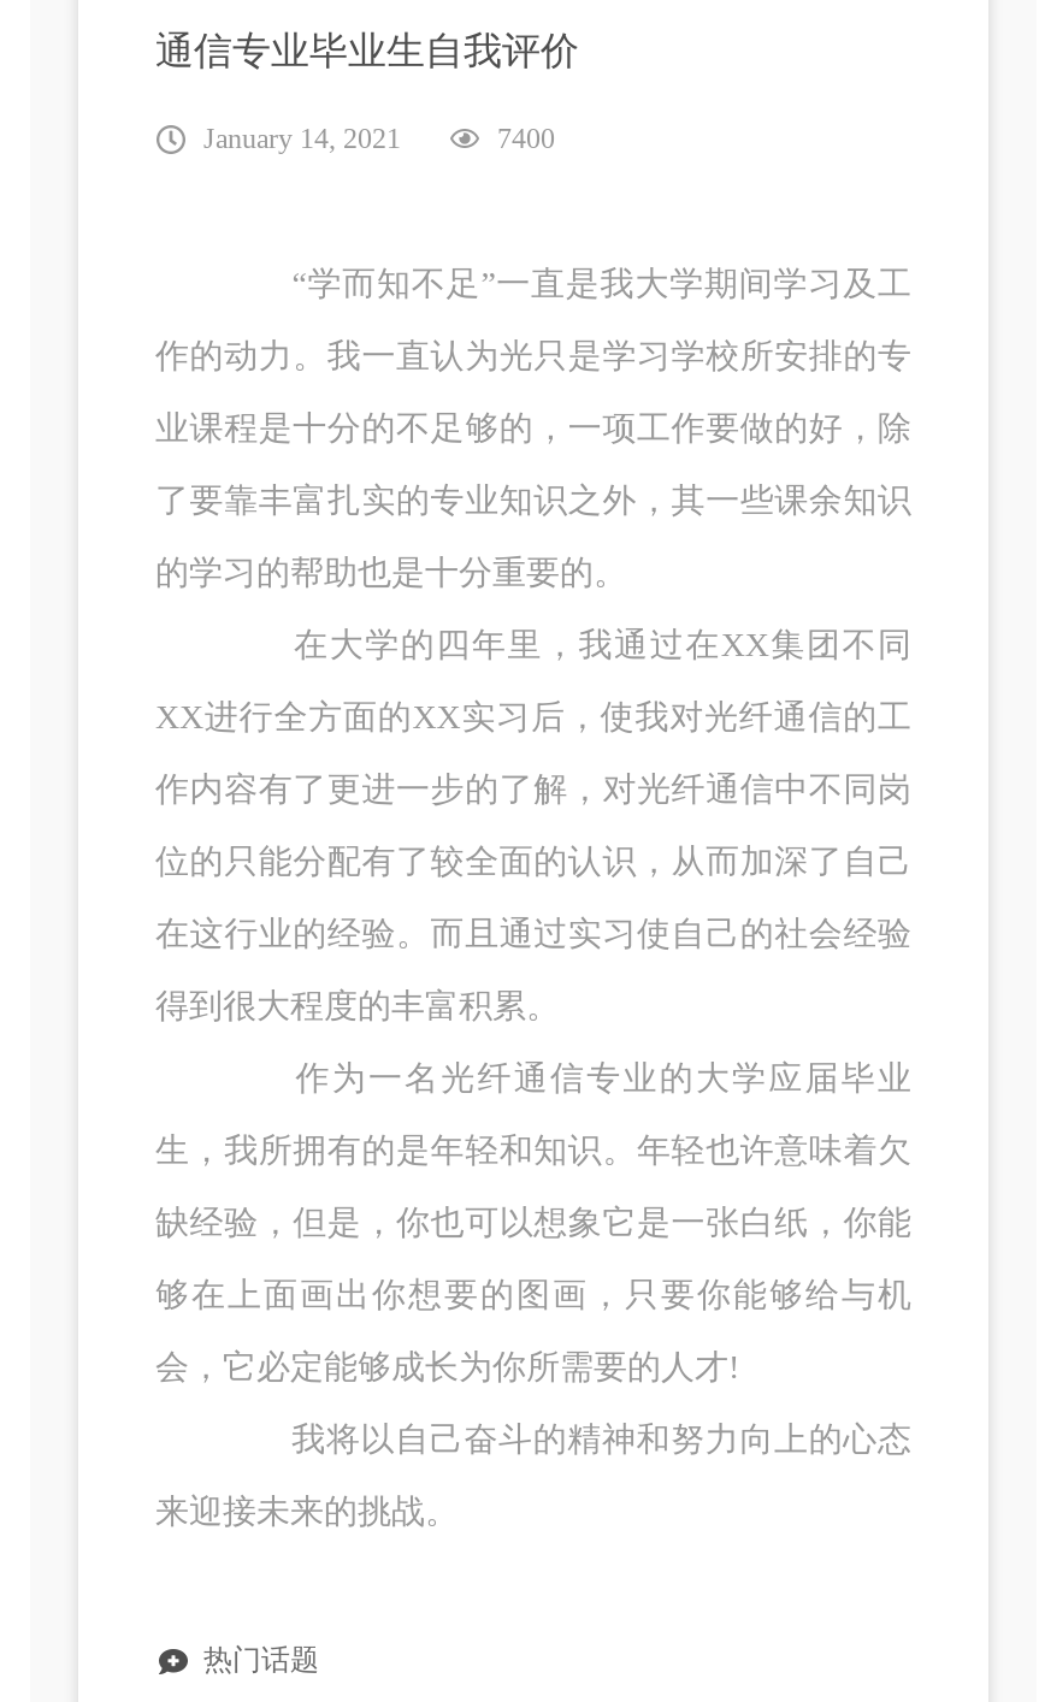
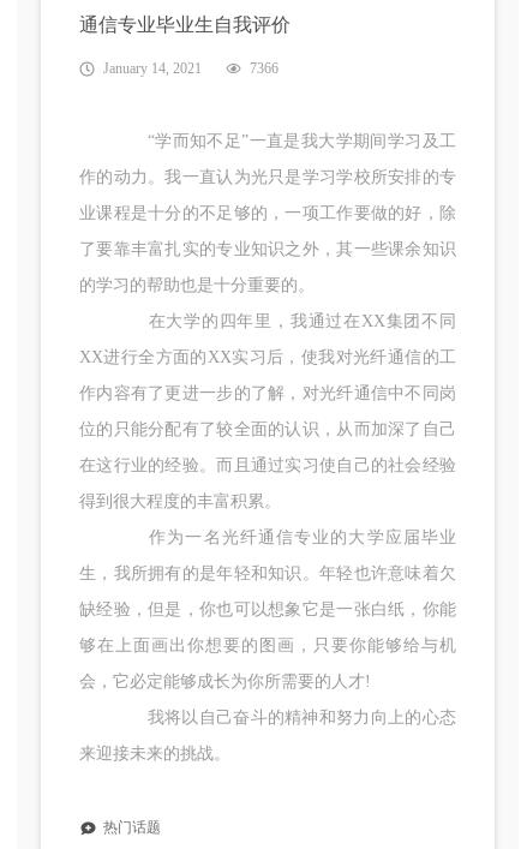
[497,122,555,155] 7400 -> [250,60,279,77] 7366

